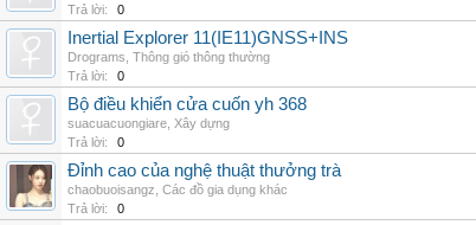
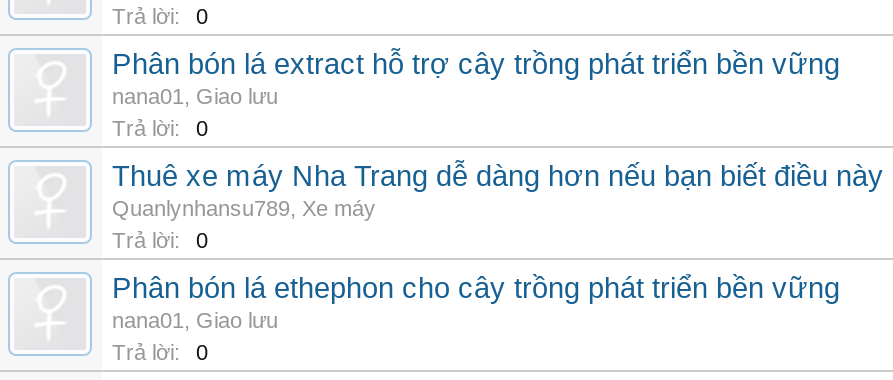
[67,28,348,64] Inertial Explorer 11(IE11)GNSS+INS | Drograms, Thông gió thông thường -> [112,48,840,108] Phân bón lá extract hỗ trợ cây trồng phát triển bền vững | nana01, Giao lưu
[67,95,307,130] Bộ điều khiển cửa cuốn yh 368 | suacuacuongiare, Xây dựng -> [112,160,884,220] Thuê xe máy Nha Trang dễ dàng hơn nếu bạn biết điều này | Quanlynhansu789, Xe máy
[8,163,52,208] [image] -> none
[67,161,341,197] Đỉnh cao của nghệ thuật thưởng trà | chaobuoisangz, Các đồ gia dụng khác -> [112,272,840,332] Phân bón lá ethephon cho cây trồng phát triển bền vững | nana01, Giao lưu

